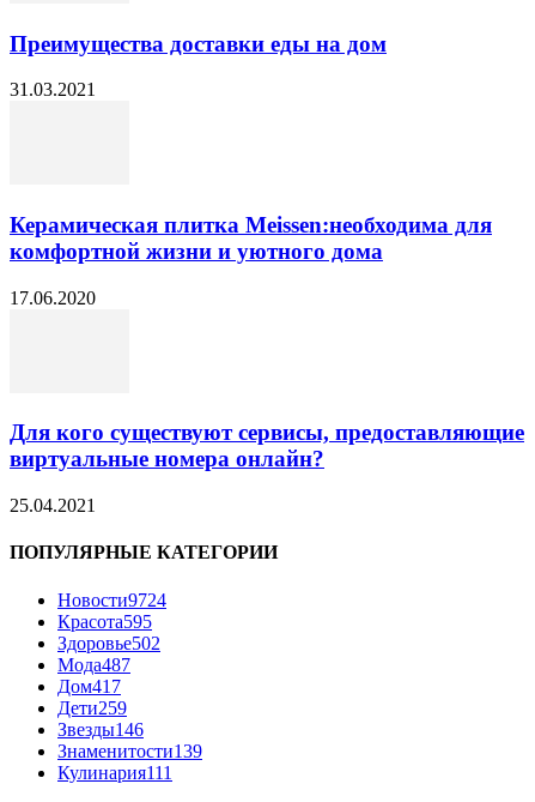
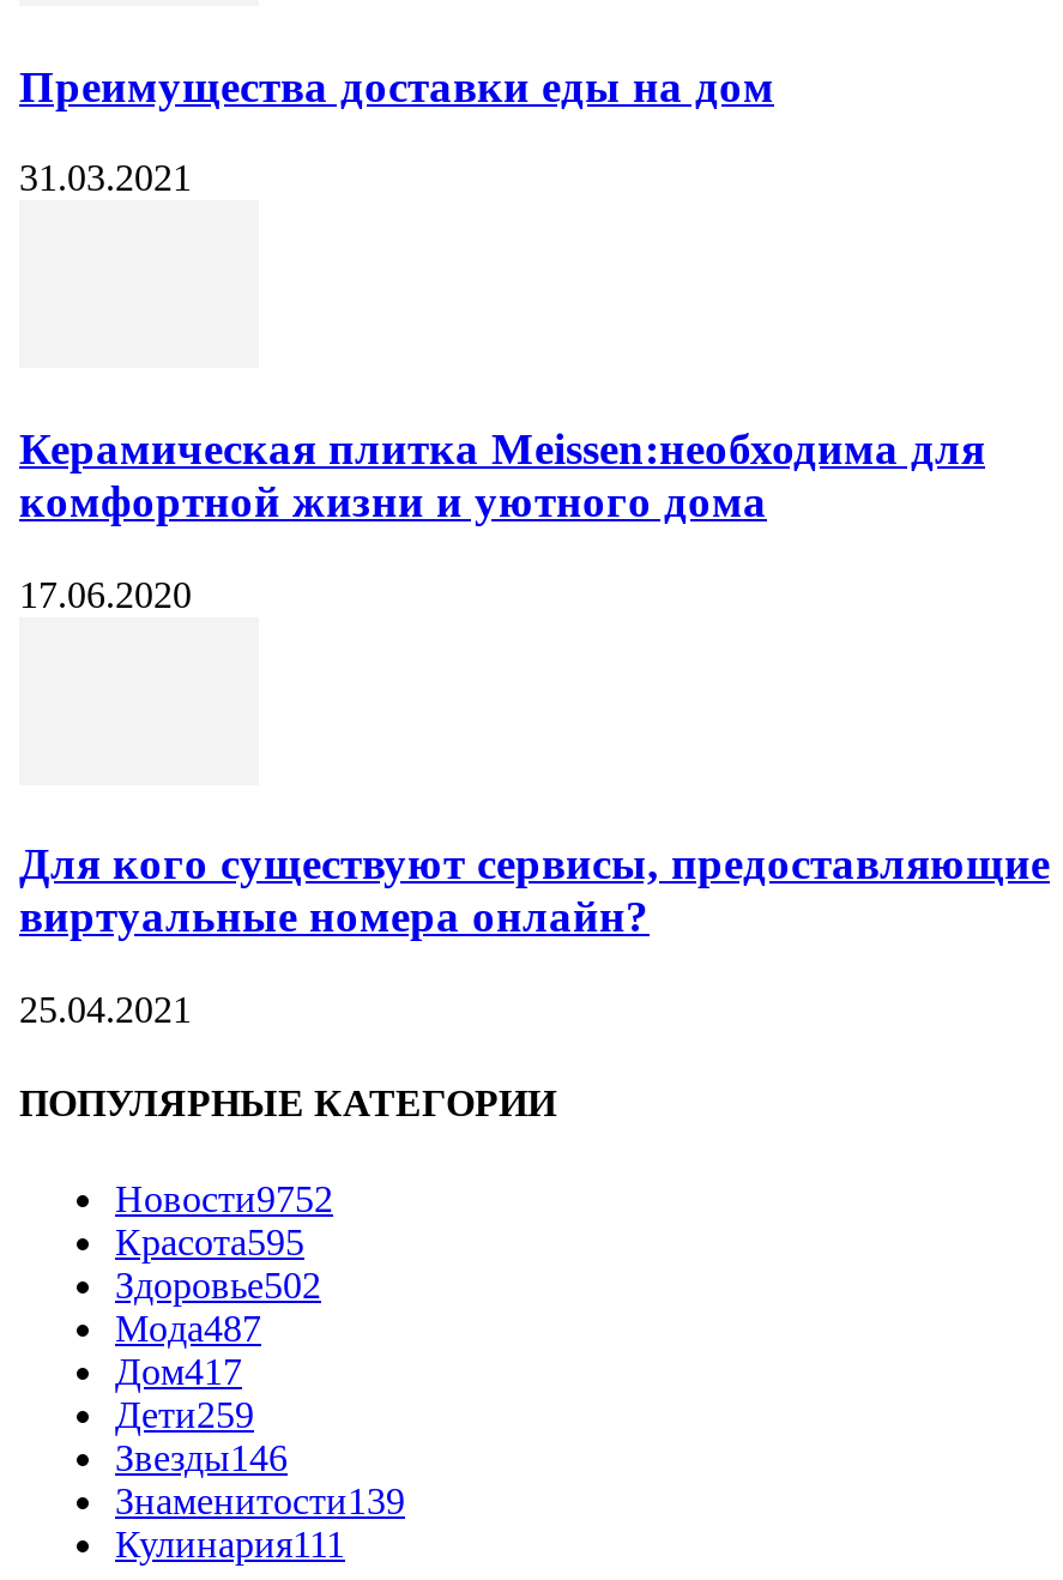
[57,589,166,610] Новости9724 -> [115,1177,333,1218] Новости9752

